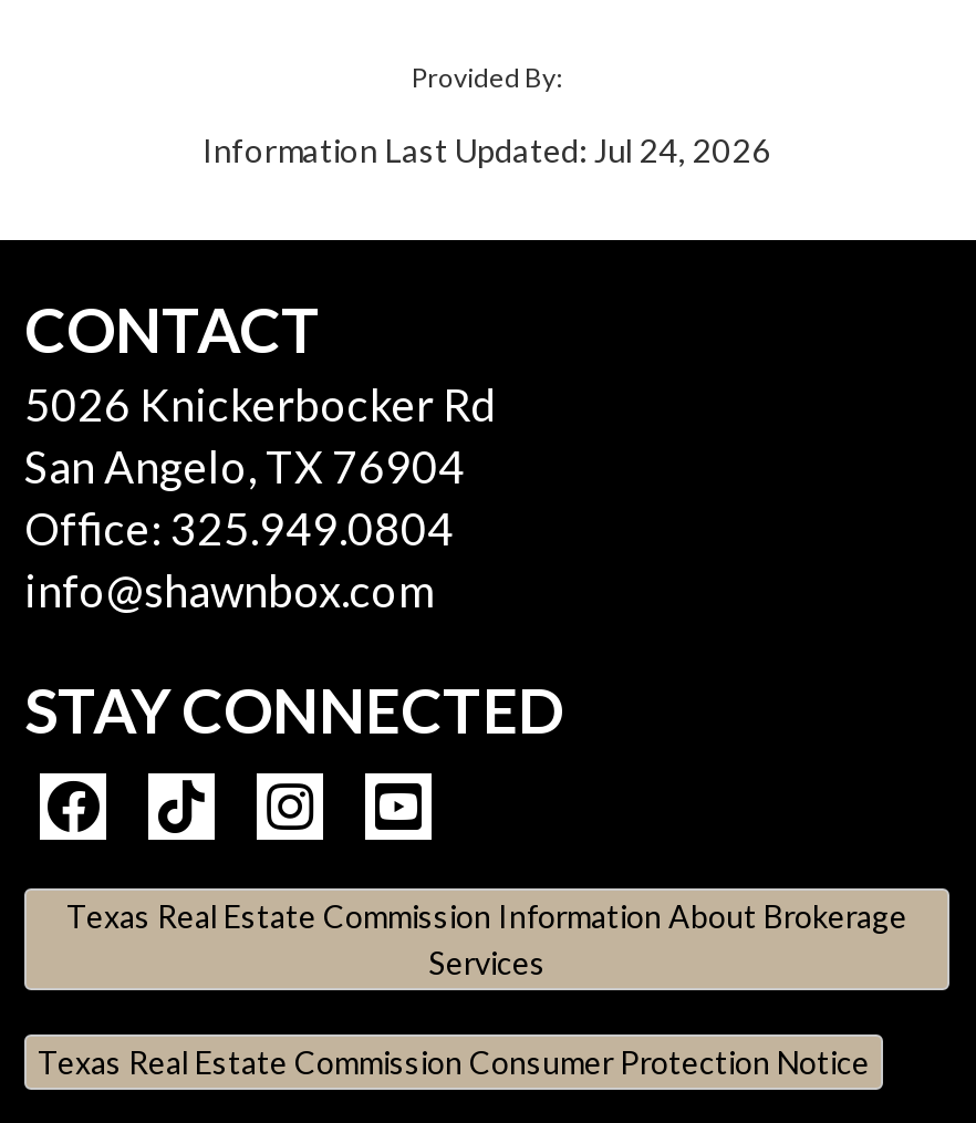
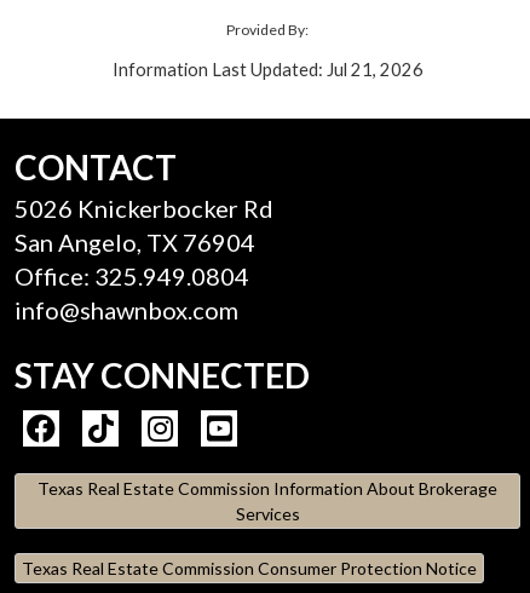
[203,132,771,170] Information Last Updated: Jul 24, 2026 -> [112,59,423,80] Information Last Updated: Jul 21, 2026

